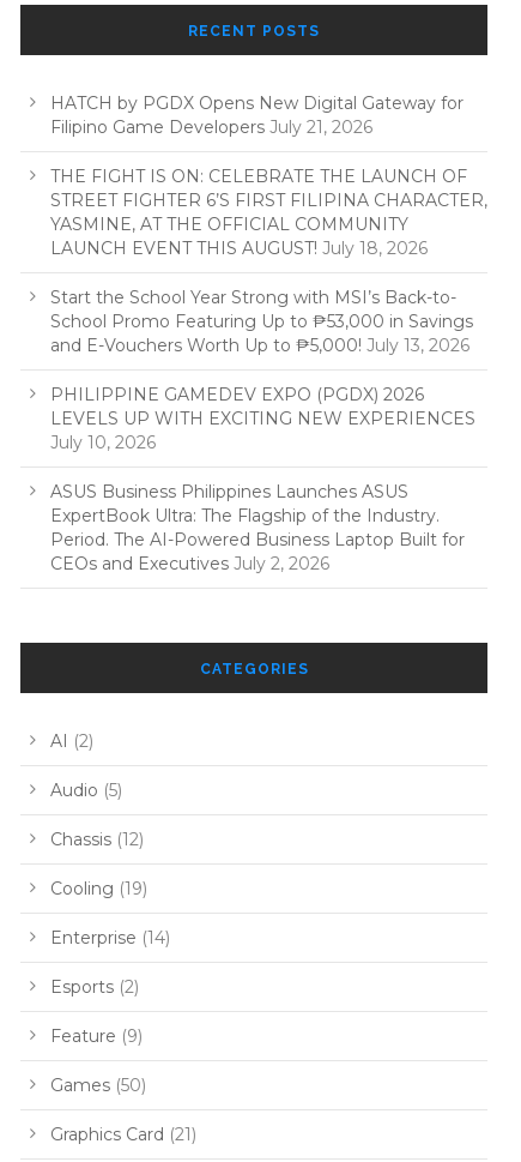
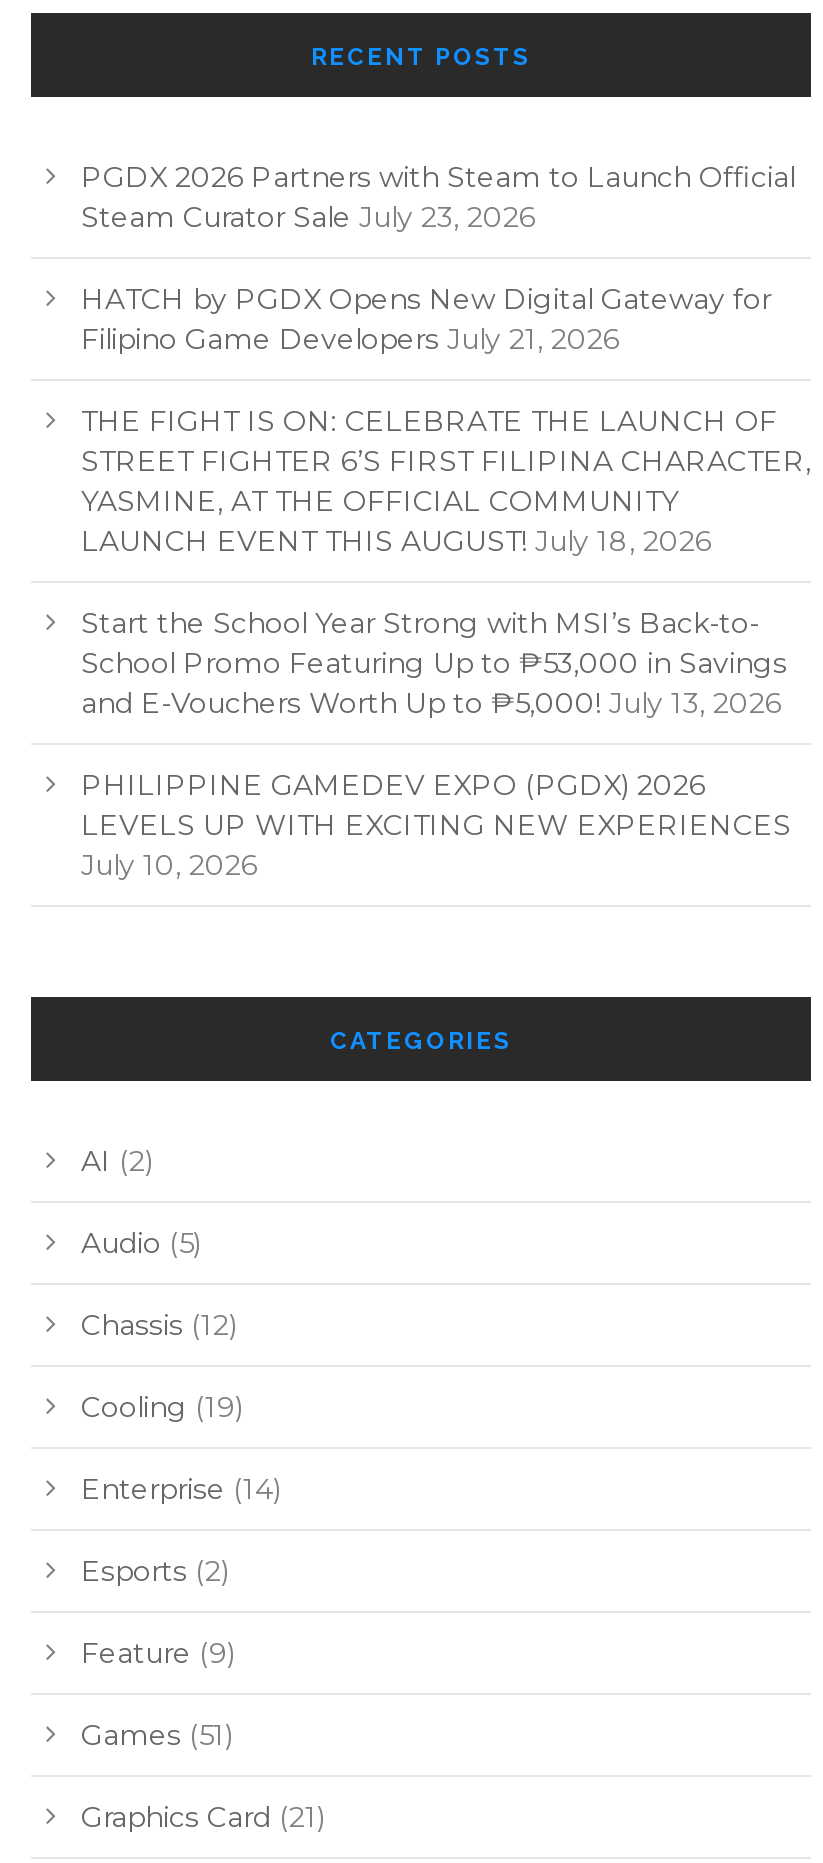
none -> [81,158,795,234] PGDX 2026 Partners with Steam to Launch Official | Steam Curator Sale July 23, 2026
moved [50,92,487,453] -> [81,280,811,882]: HATCH by PGDX Opens New Digital Gateway for | Filipino Game Developers July 21, 2026 | THE FIGHT IS ON: CELEBRATE THE LAUNCH OF | ... | LEVELS UP WITH EXCITING NEW EXPERIENCES | July 10, 2026
[50,480,465,574] ASUS Business Philippines Launches ASUS | ExpertBook Ultra: The Flagship of the Industry. | Period. The AI-Powered Business Laptop Built for | CEOs and Executives July 2, 2026 -> none
[50,1074,146,1095] Games (50) -> [81,1716,233,1752] Games (51)

